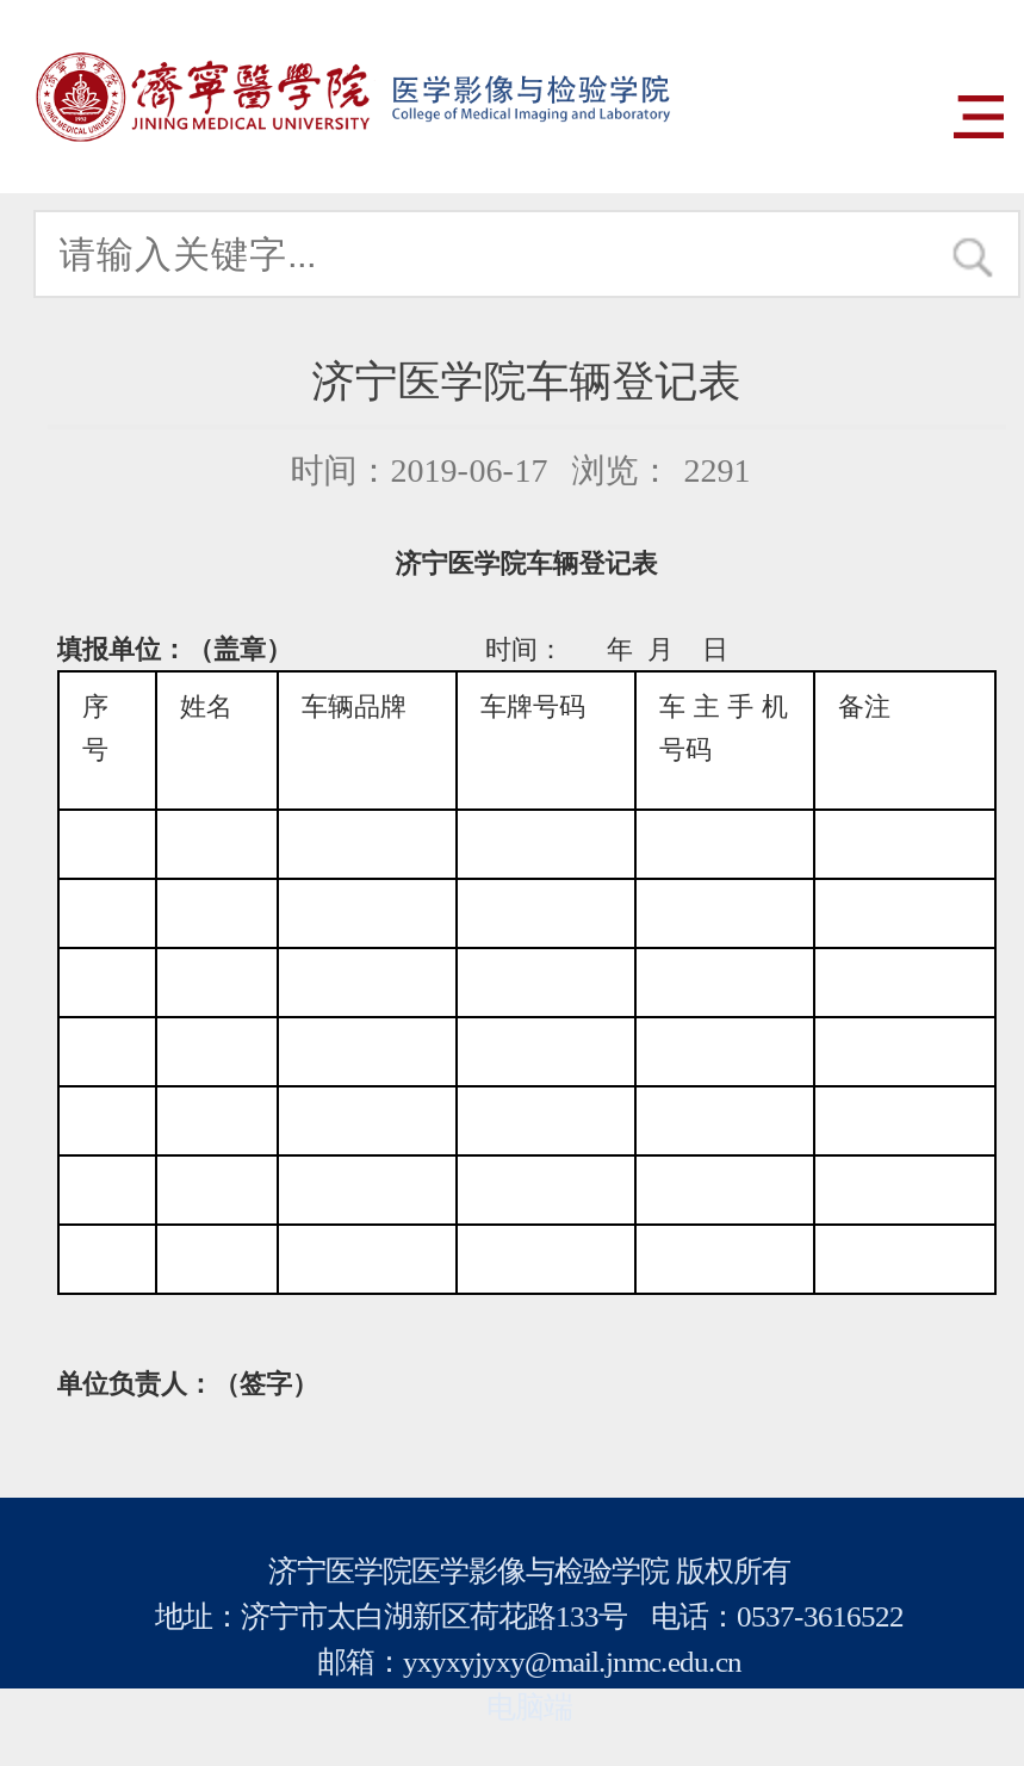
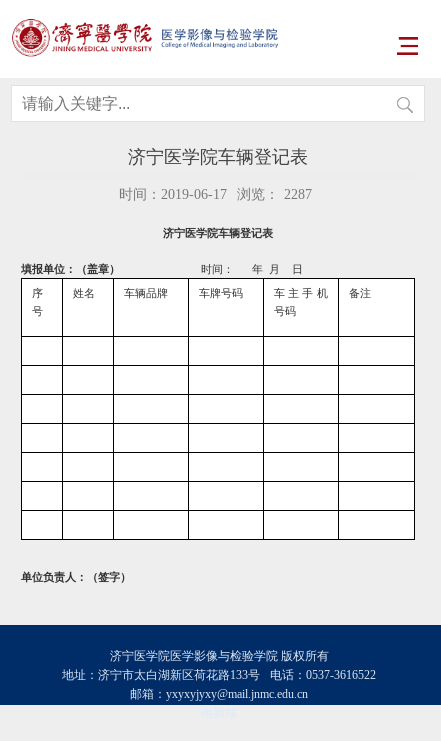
[290,453,751,488] 时间：2019-06-17 浏览： 2291 -> [119,187,312,202] 时间：2019-06-17 浏览： 2287

